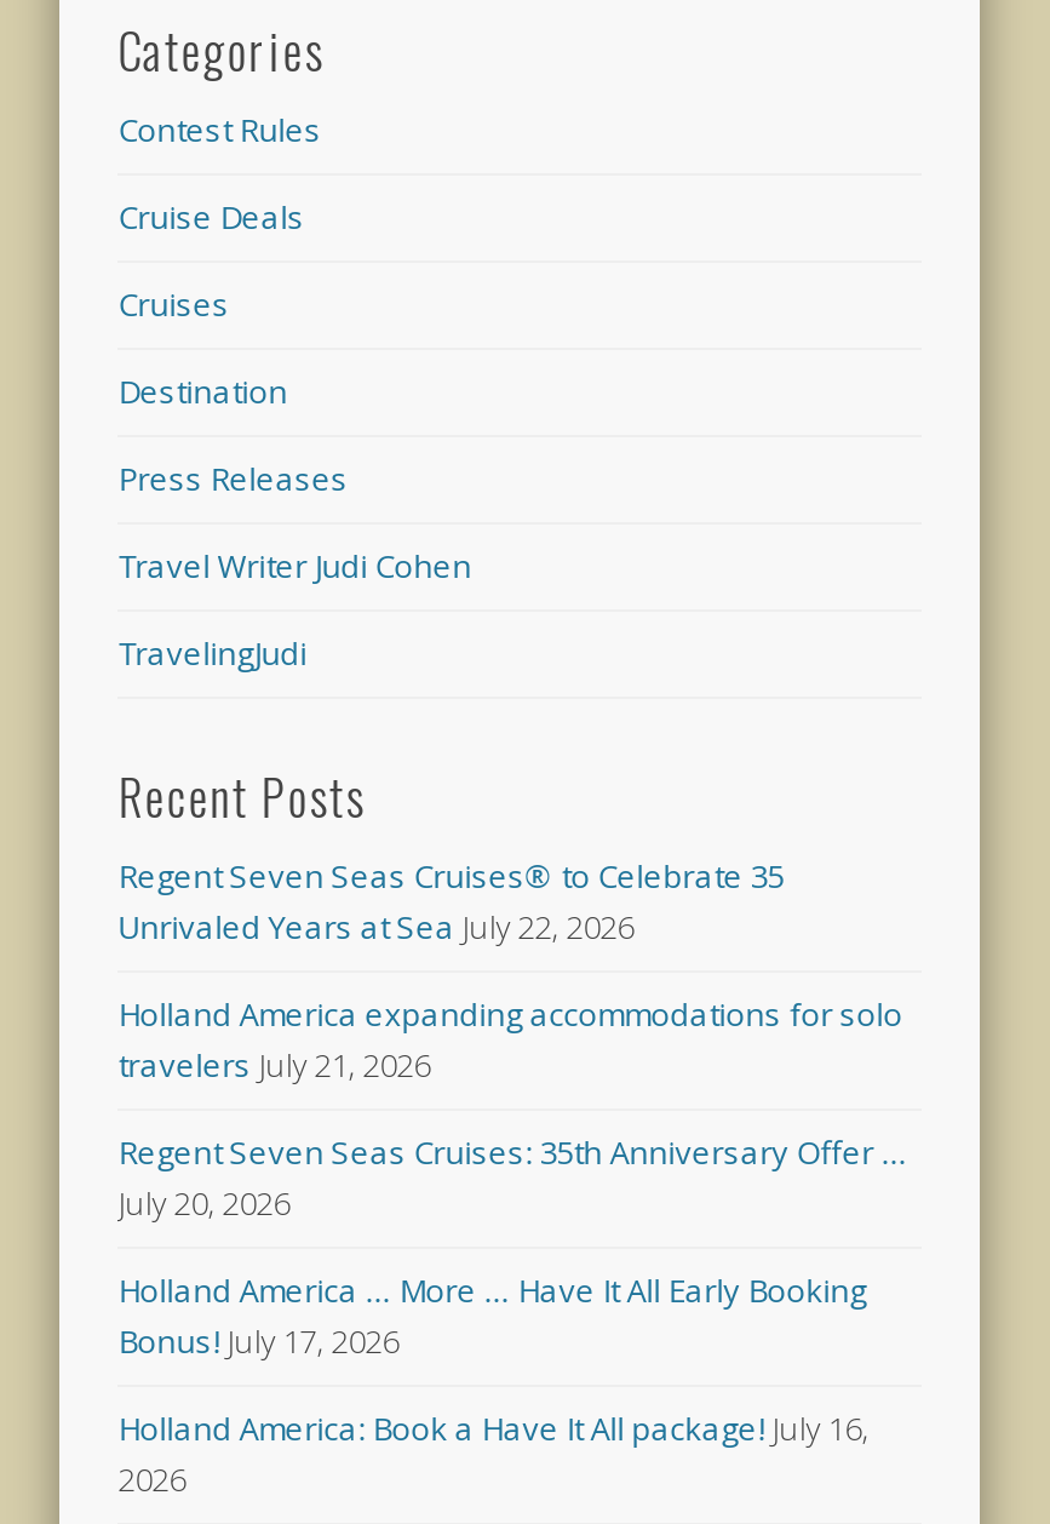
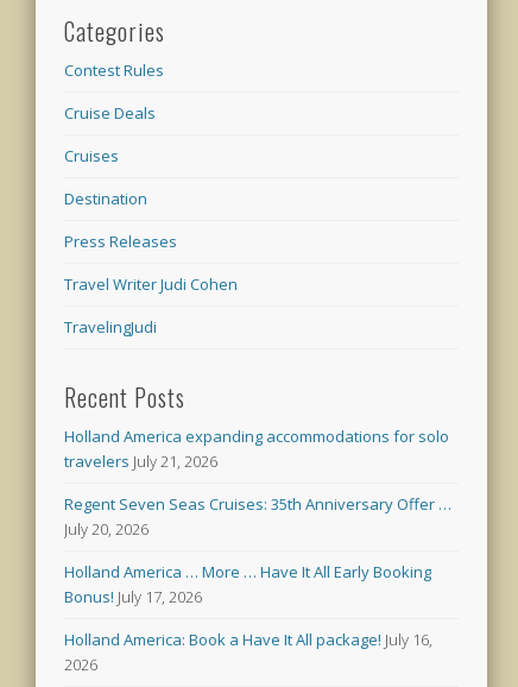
[118,854,784,948] Regent Seven Seas Cruises® to Celebrate 35 | Unrivaled Years at Sea July 22, 2026 -> none

